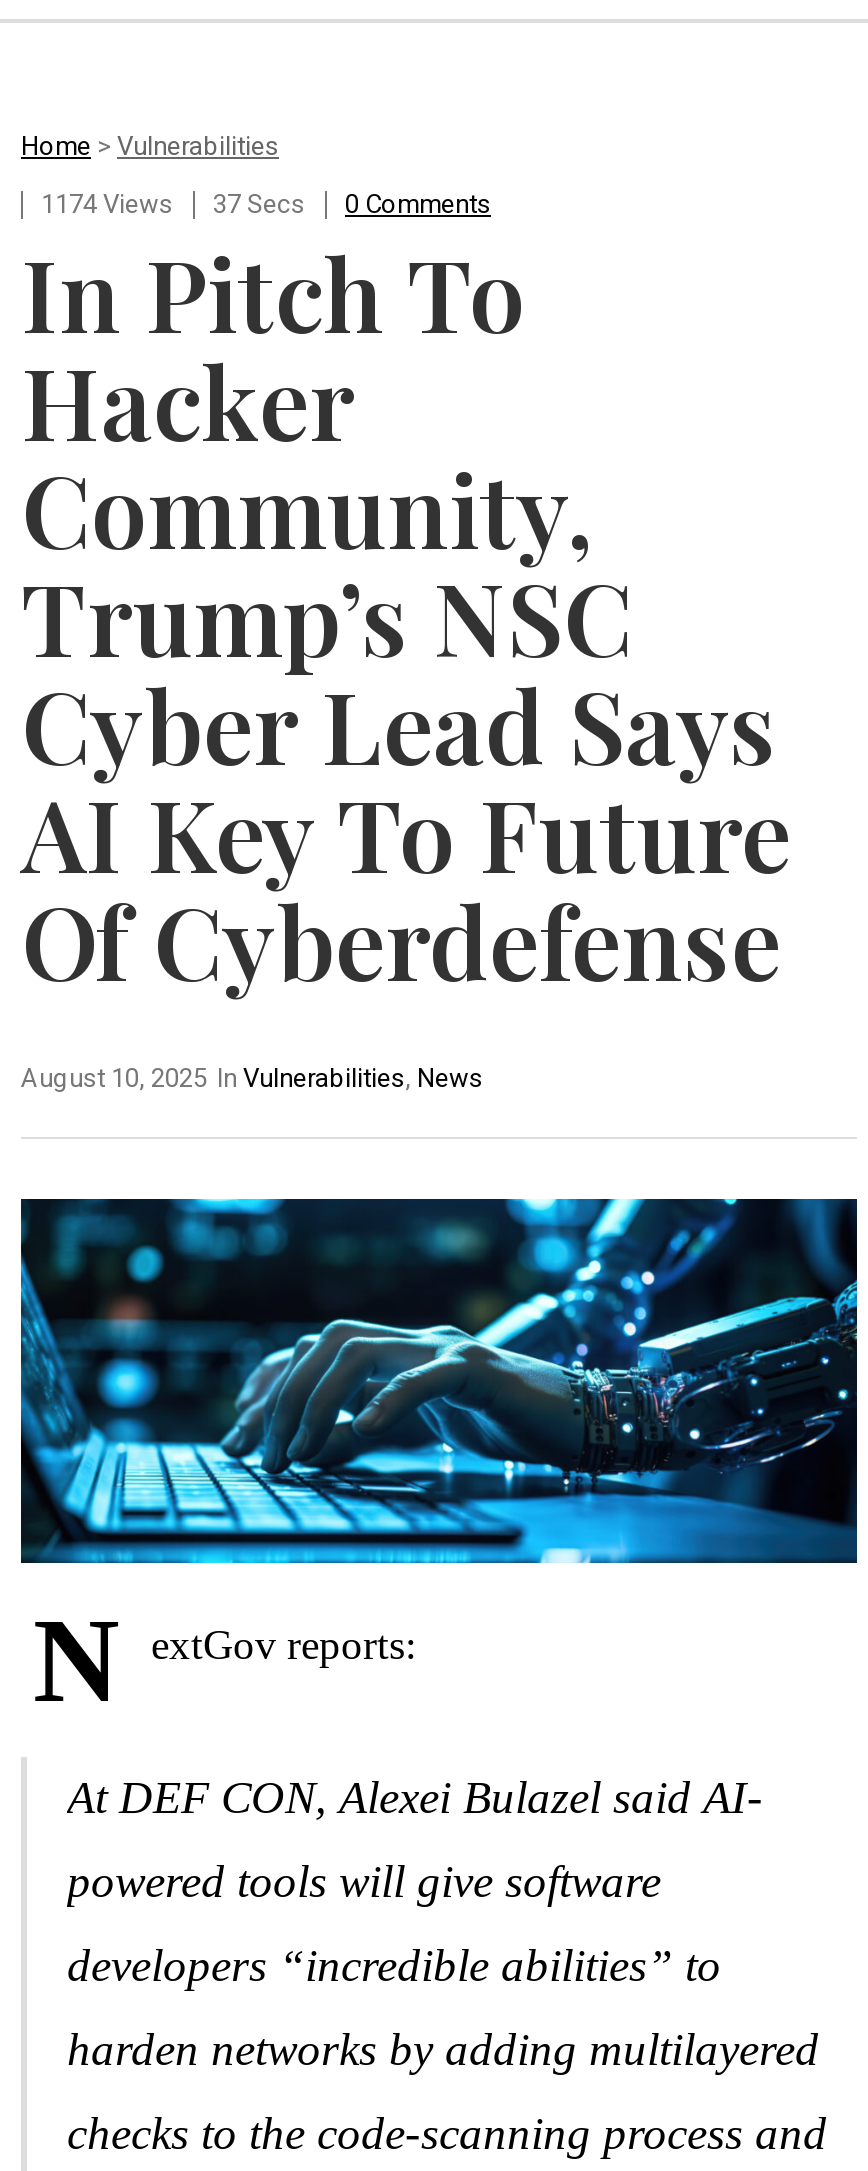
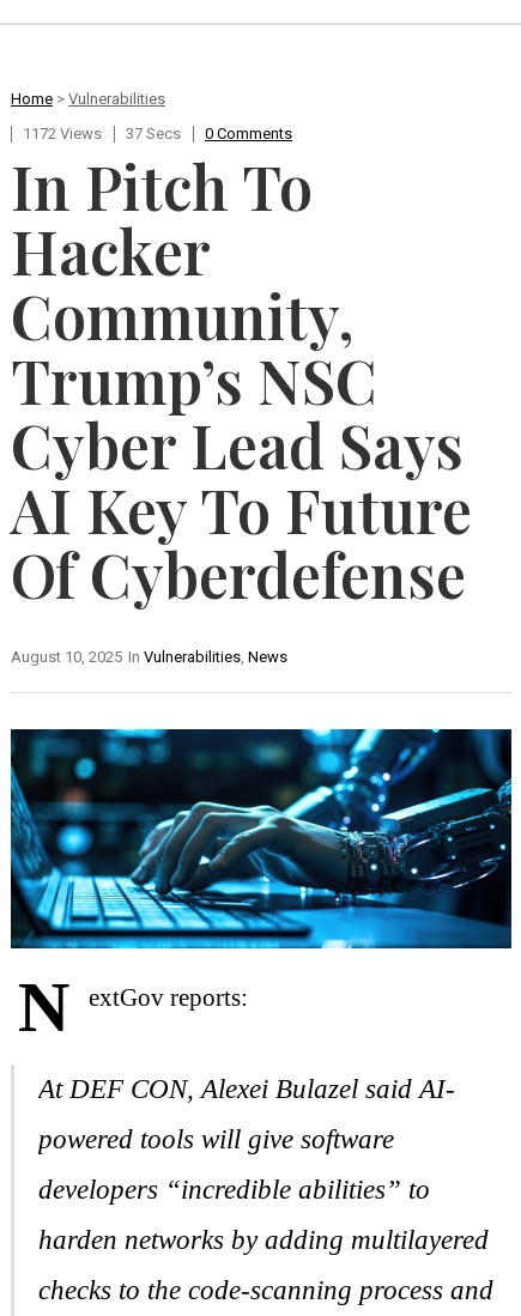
[41,189,491,219] 1174 Views 37 Secs 0 Comments -> [23,124,292,142] 1172 Views 37 Secs 0 Comments

